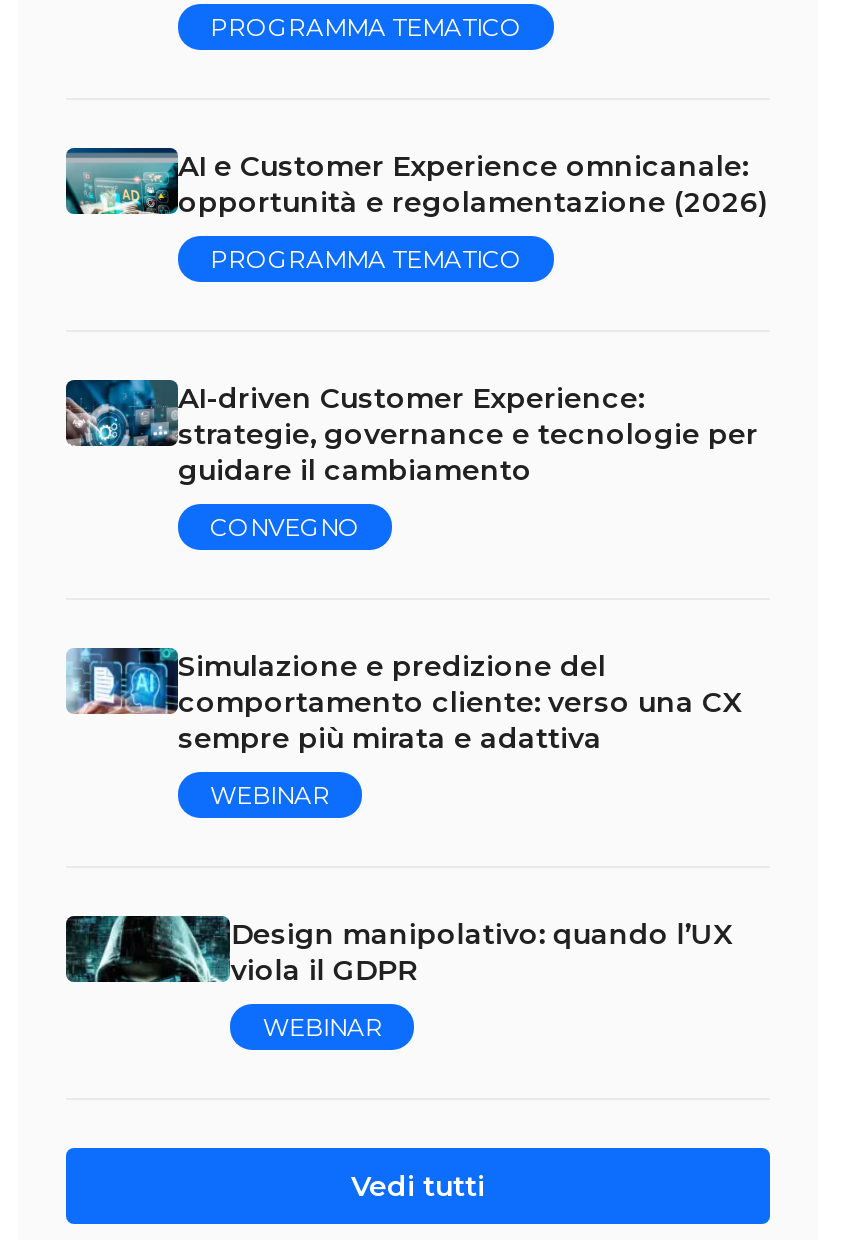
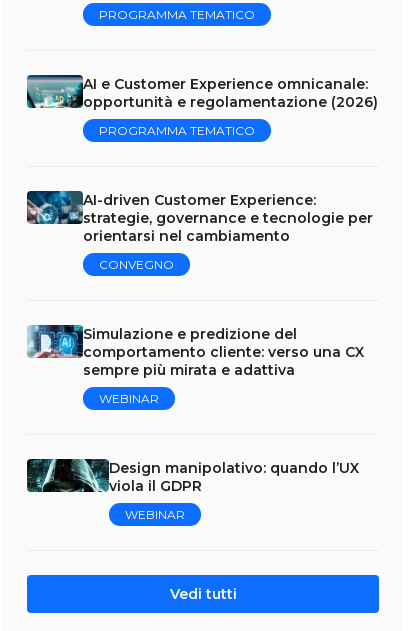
[178,453,532,489] guidare il cambiamento -> [83,227,290,245] orientarsi nel cambiamento

